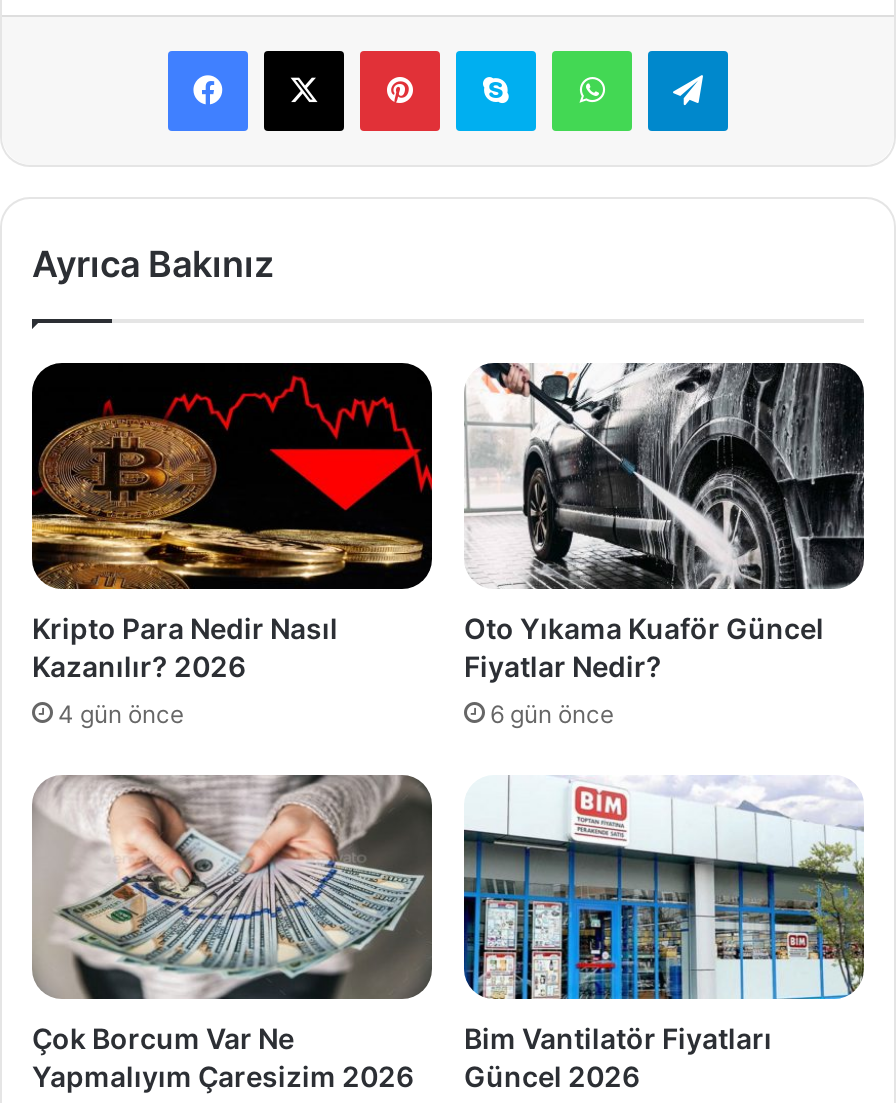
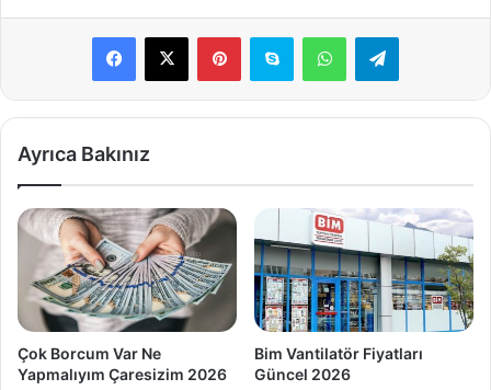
[32,361,434,728] [image] | Kripto Para Nedir Nasıl | Kazanılır? 2026 | 4 gün önce -> none
[464,361,866,728] [image] | Oto Yıkama Kuaför Güncel | Fiyatlar Nedir? | 6 gün önce -> none

